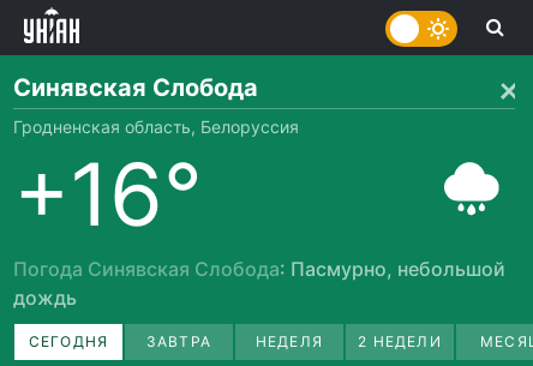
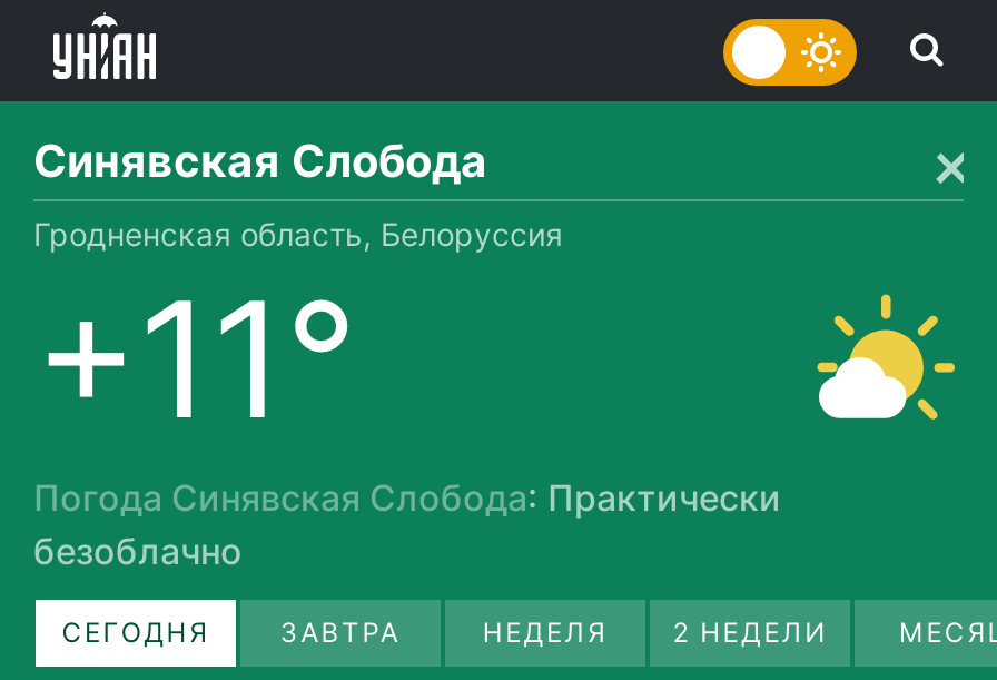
[13,142,510,310] [image] | +16° | Погода Синявская Слобода: Пасмурно, небольшой | дождь -> [33,262,957,573] [image] | +11° | Погода Синявская Слобода: Практически | безоблачно

